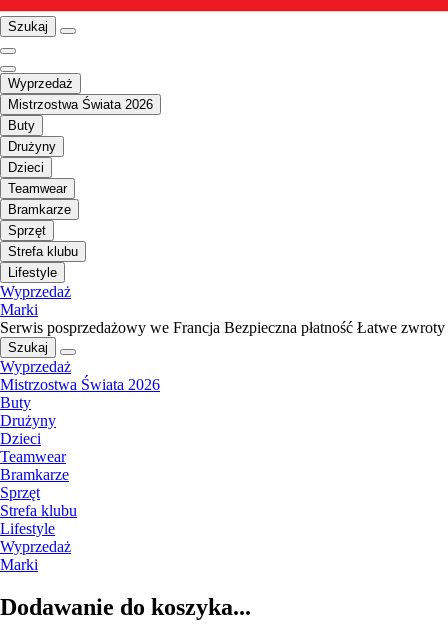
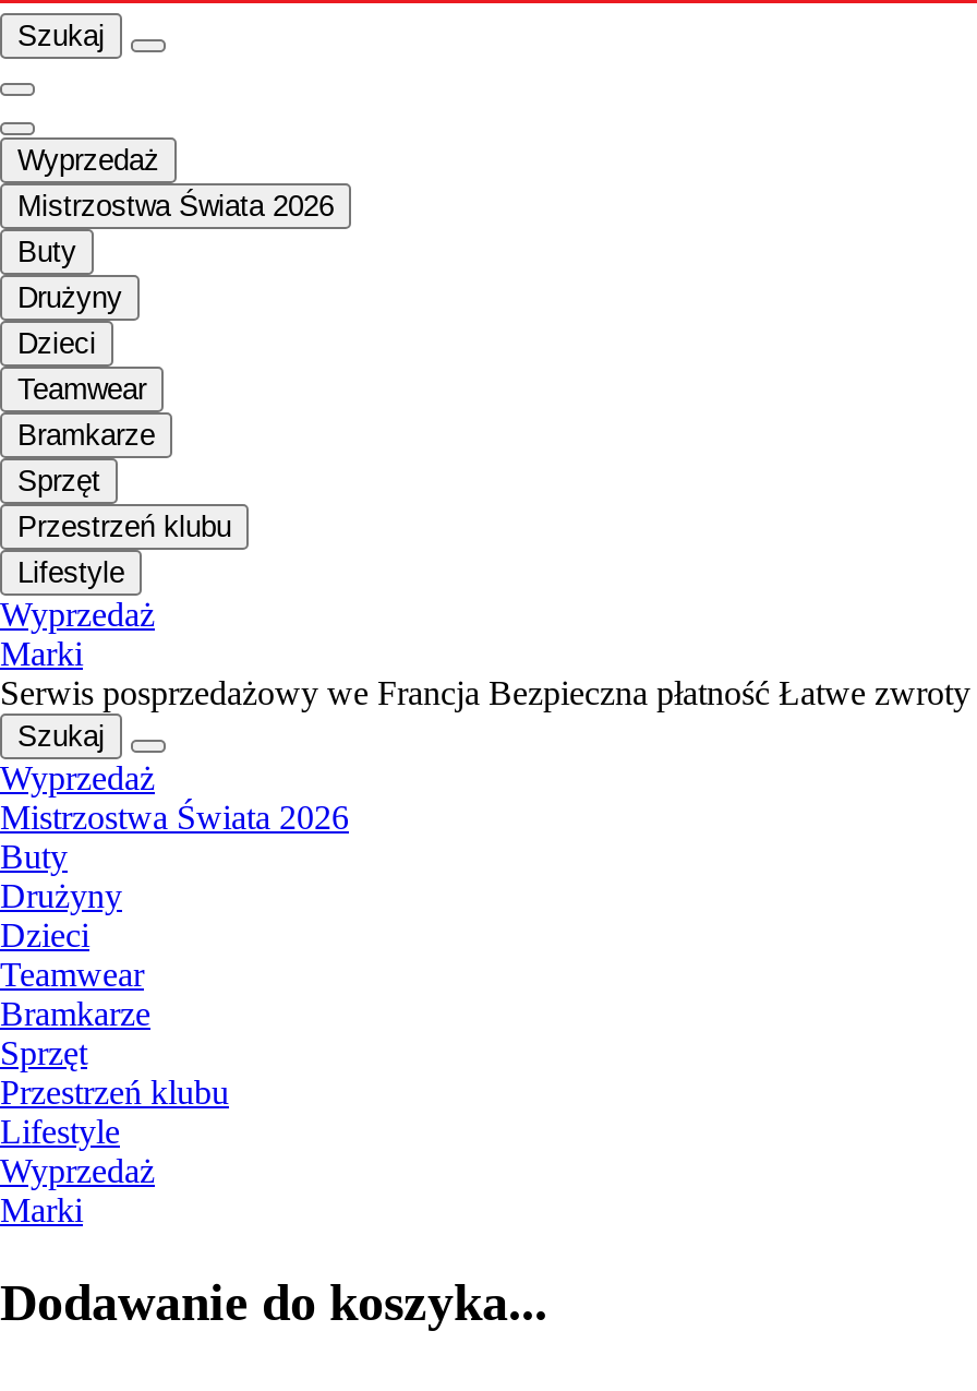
[8,244,78,259] Strefa klubu -> [17,512,231,544] Przestrzeń klubu
[0,502,77,519] Strefa klubu -> [0,1075,229,1112] Przestrzeń klubu

